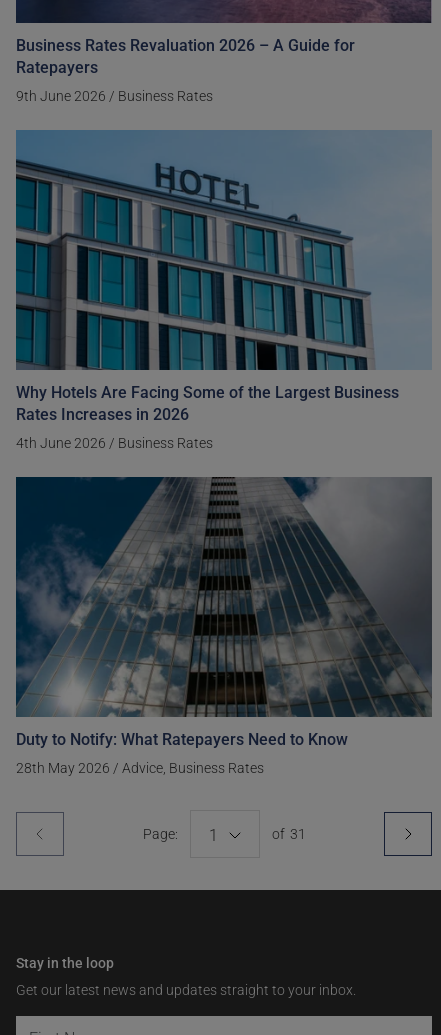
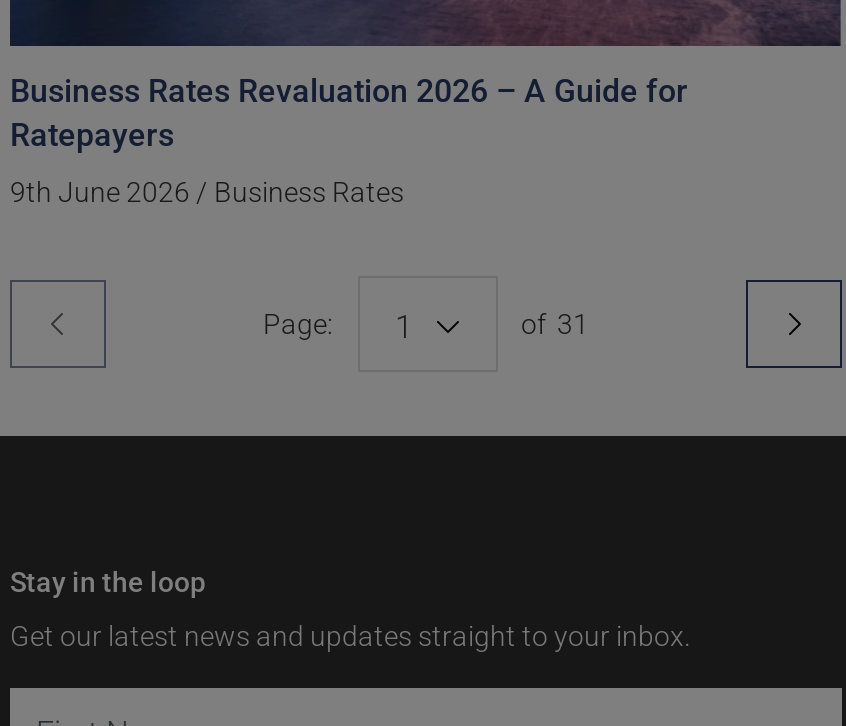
[16,129,431,451] [image] | Why Hotels Are Facing Some of the Largest Business | Rates Increases in 2026 | 4th June 2026 / Business Rates -> none
[15,459,433,776] [image] | Duty to Notify: What Ratepayers Need to Know | 28th May 2026 / Advice, Business Rates -> none

